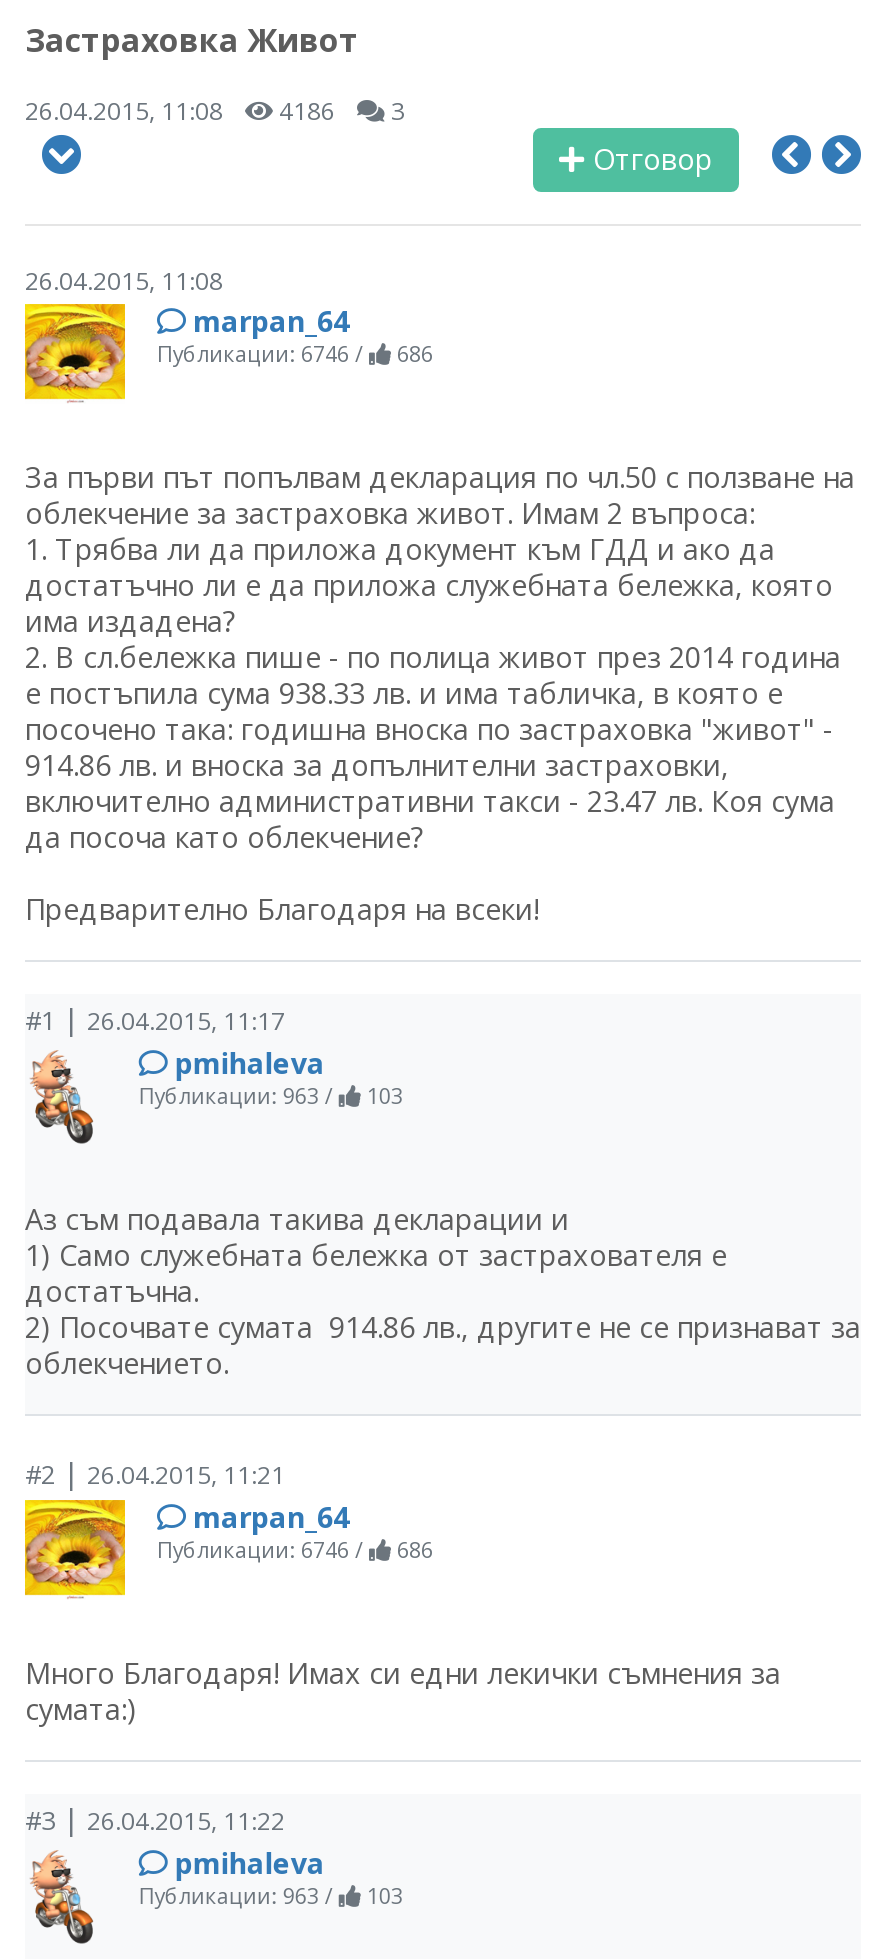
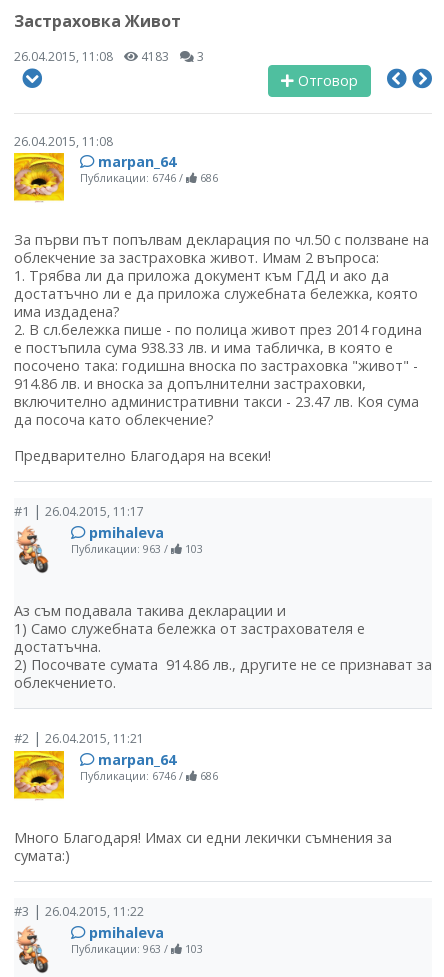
[25,94,405,128] 26.04.2015, 11:08 4186 3 -> [14,48,204,65] 26.04.2015, 11:08 4183 3

